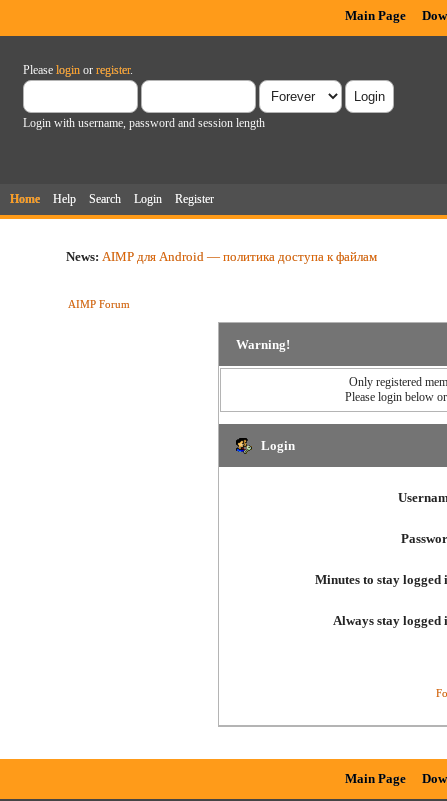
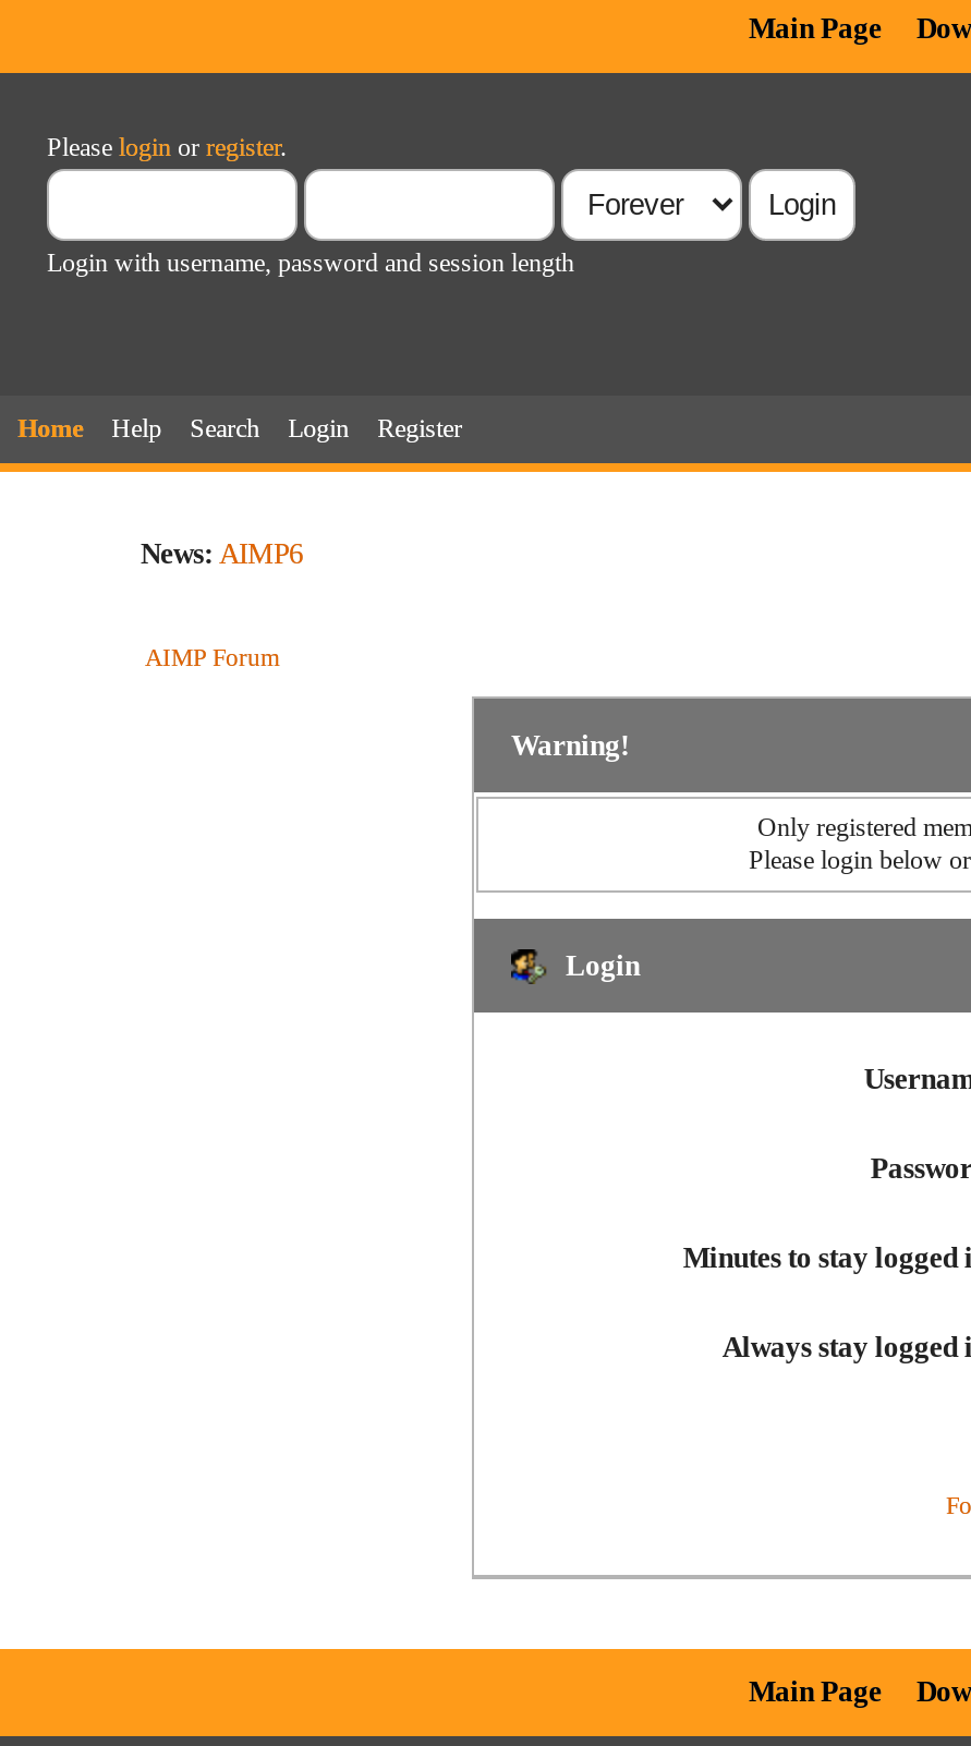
[66,249,377,264] News: AIMP для Android — политика доступа к файлам -> [141,537,304,570] News: AIMP6

